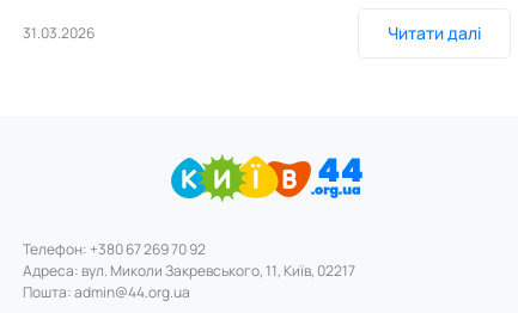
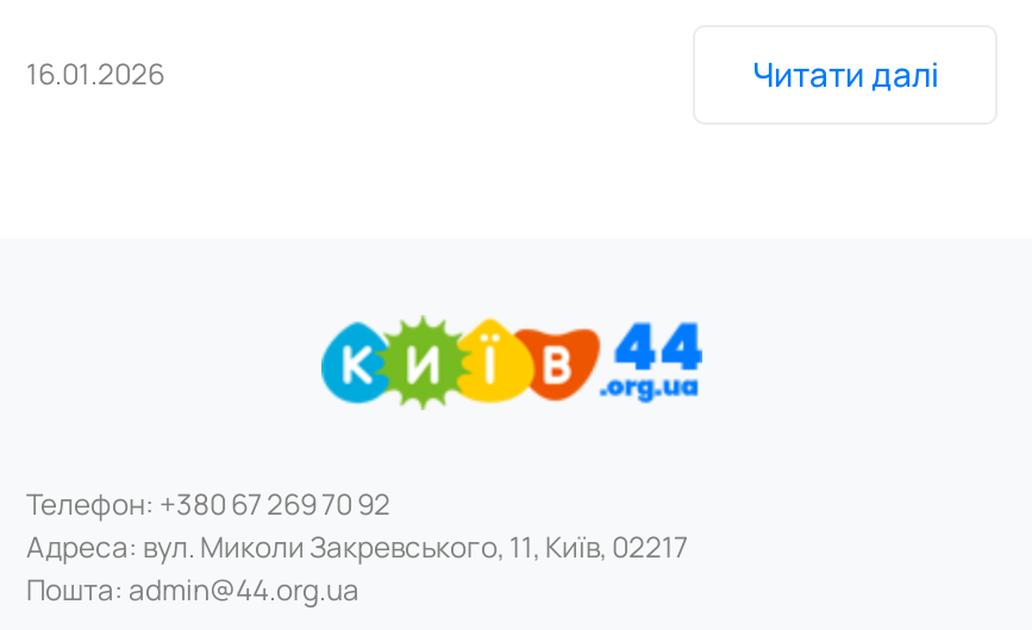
[23,22,95,43] 31.03.2026 -> [26,53,164,93] 16.01.2026

